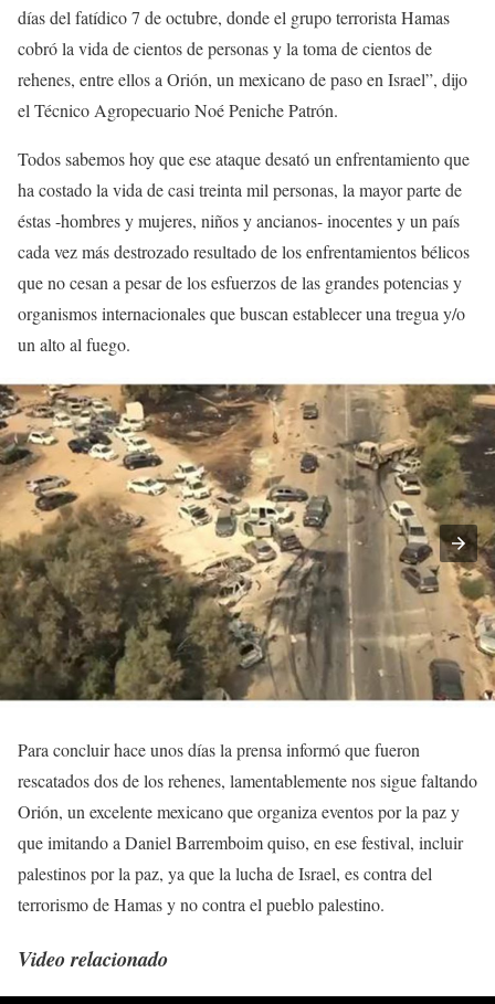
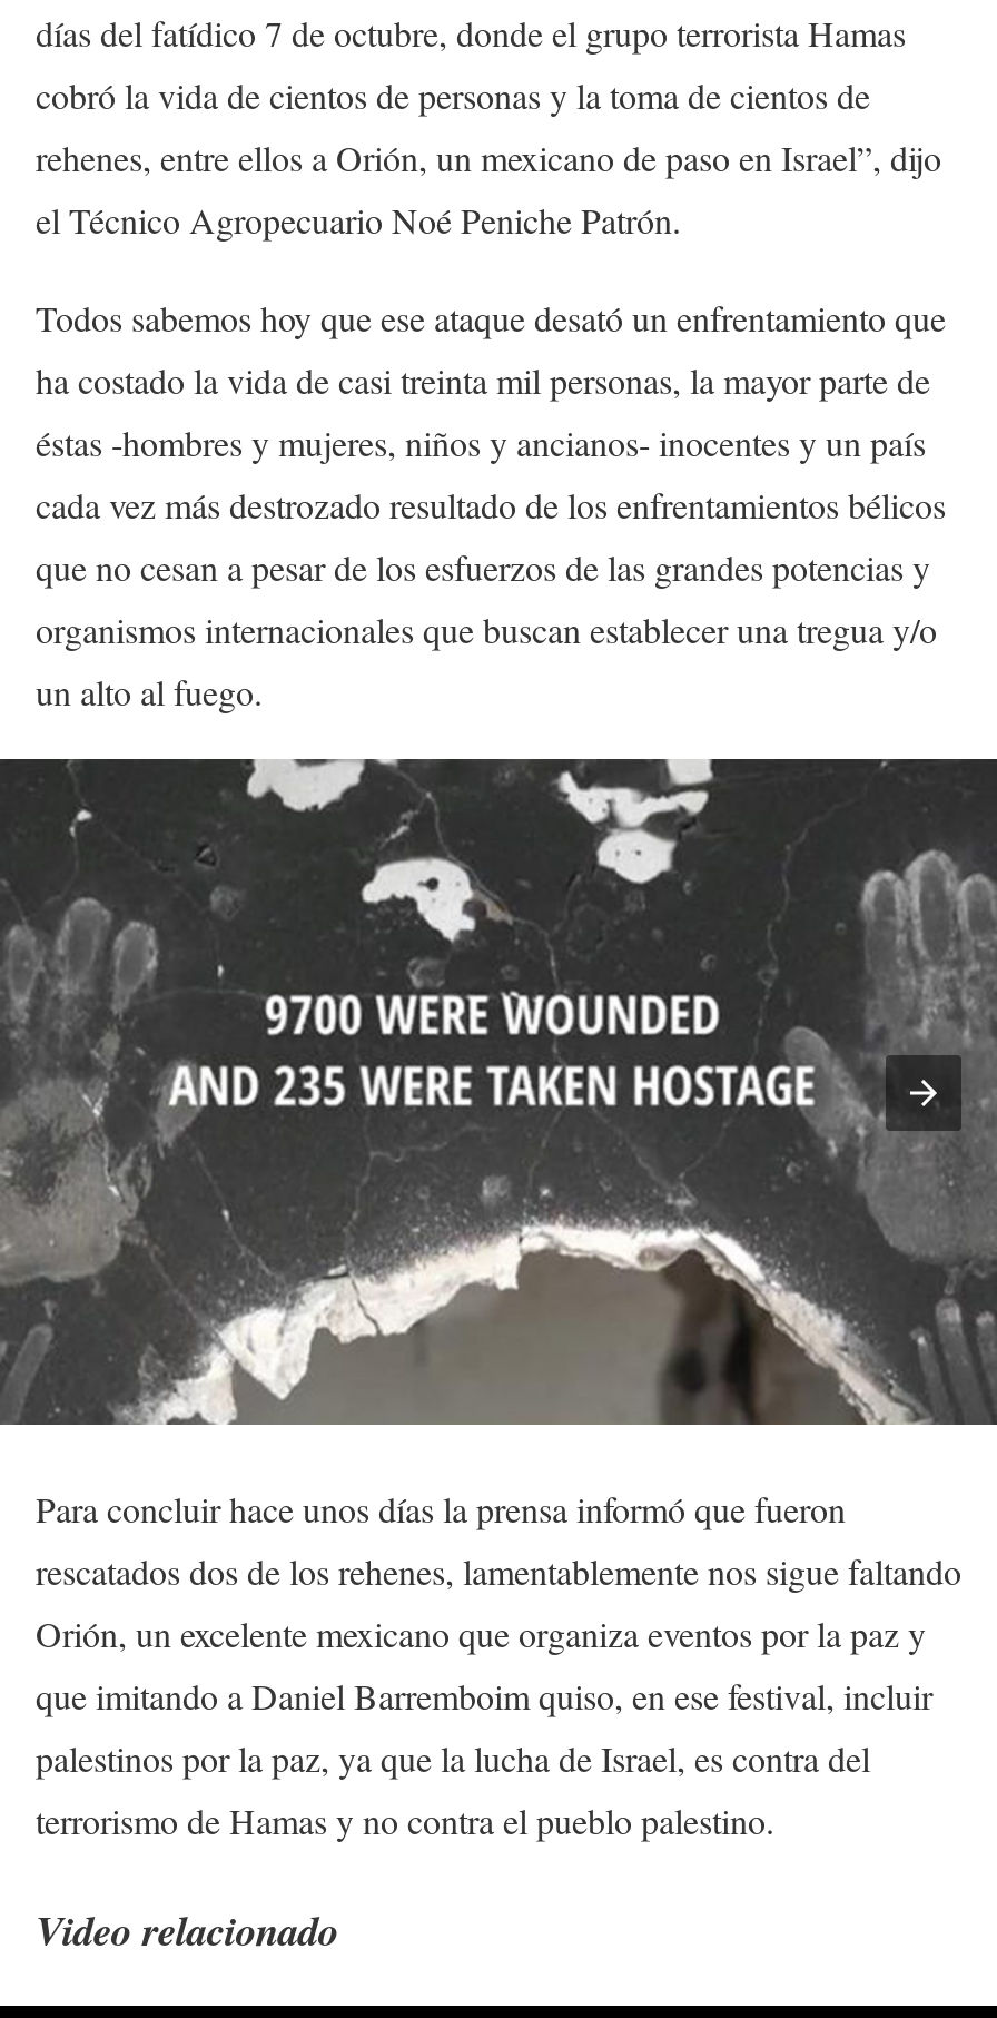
[3,378,492,708] [image] -> [7,757,990,1427] [image]

